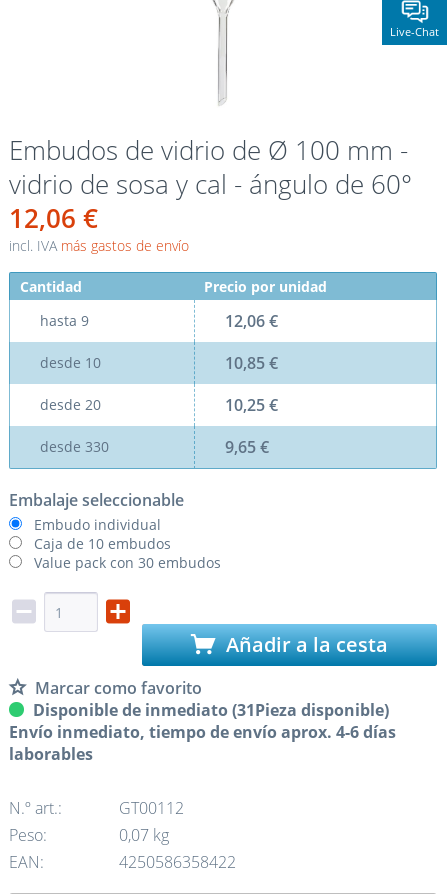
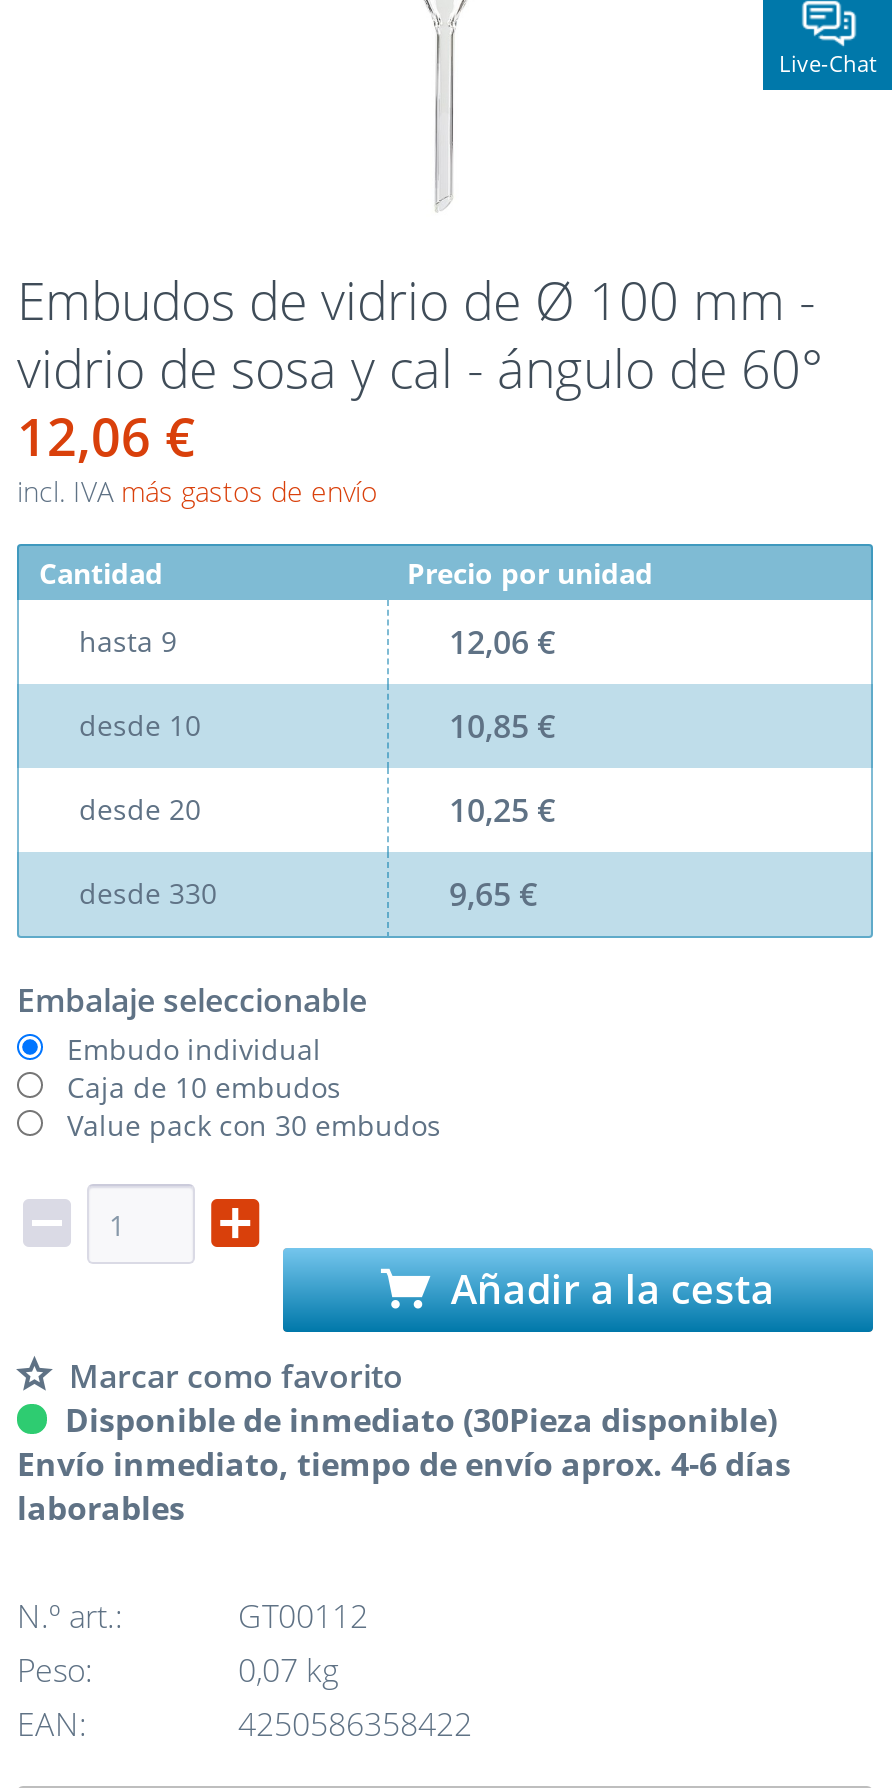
[29,699,389,721] Disponible de inmediato (31Pieza disponible) -> [57,1398,777,1442] Disponible de inmediato (30Pieza disponible)

